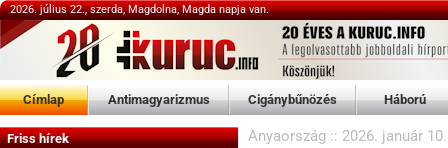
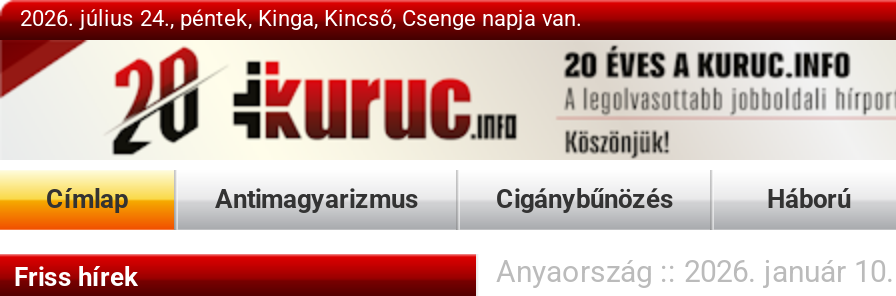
[10,3,269,16] 2026. július 22., szerda, Magdolna, Magda napja van. -> [20,6,582,32] 2026. július 24., péntek, Kinga, Kincső, Csenge napja van.

